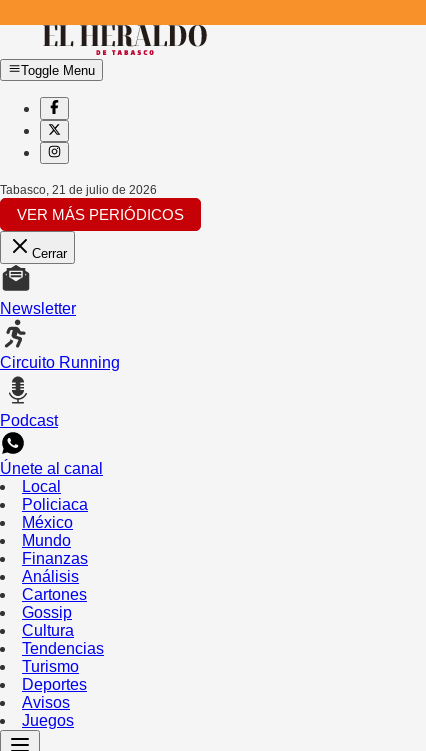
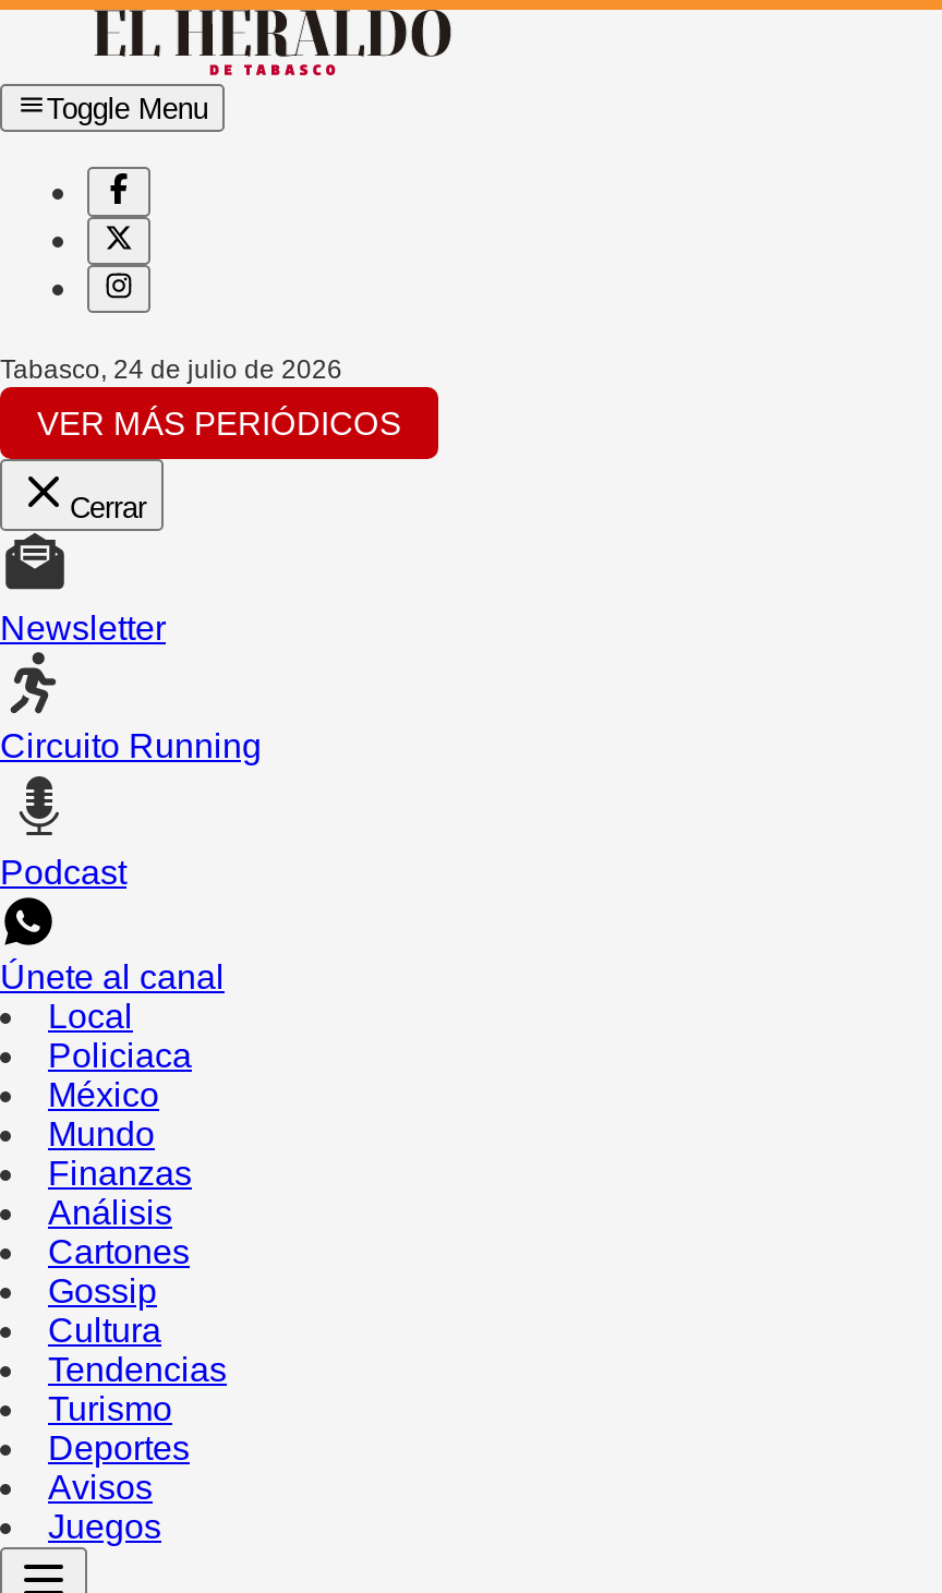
[0,183,157,197] Tabasco, 21 de julio de 2026 -> [0,355,342,386] Tabasco, 24 de julio de 2026

